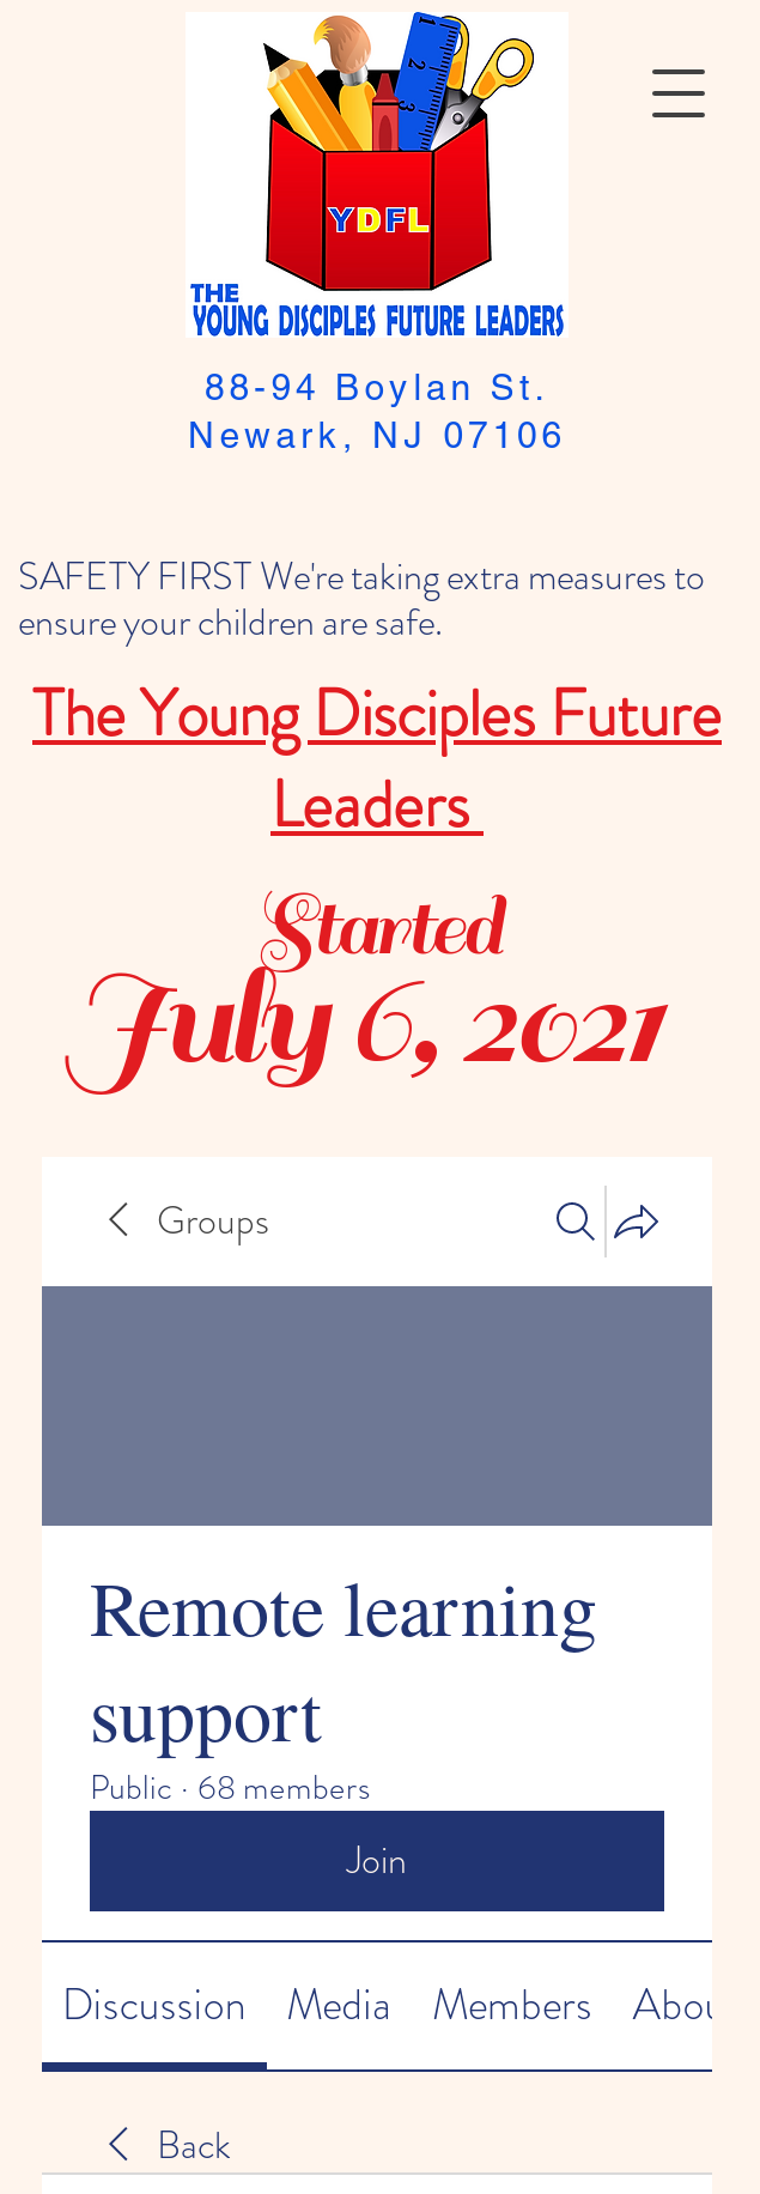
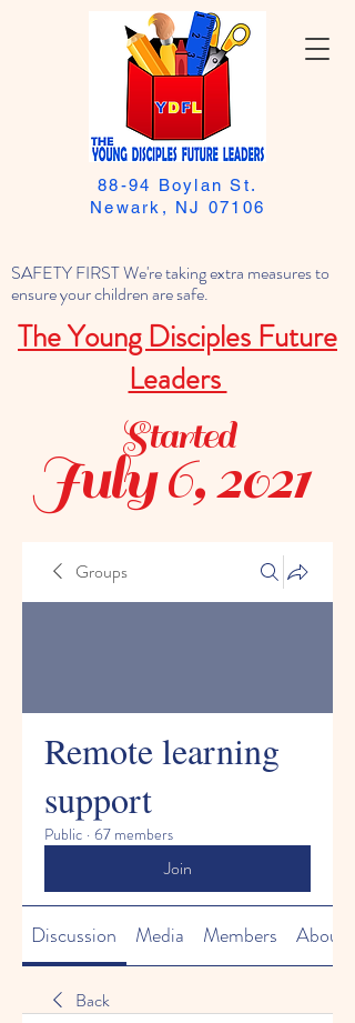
[90,1763,370,1811] Public · 68 members -> [44,823,173,845] Public · 67 members

